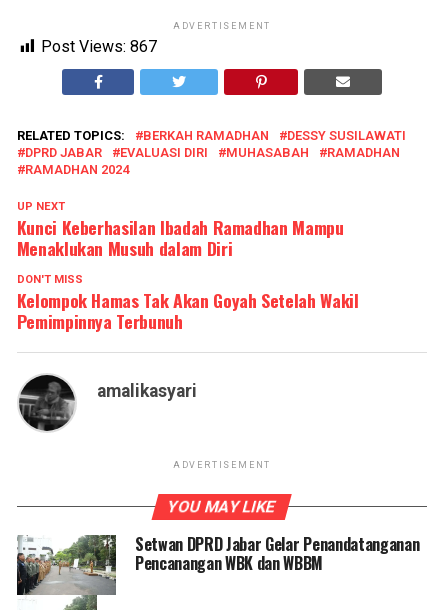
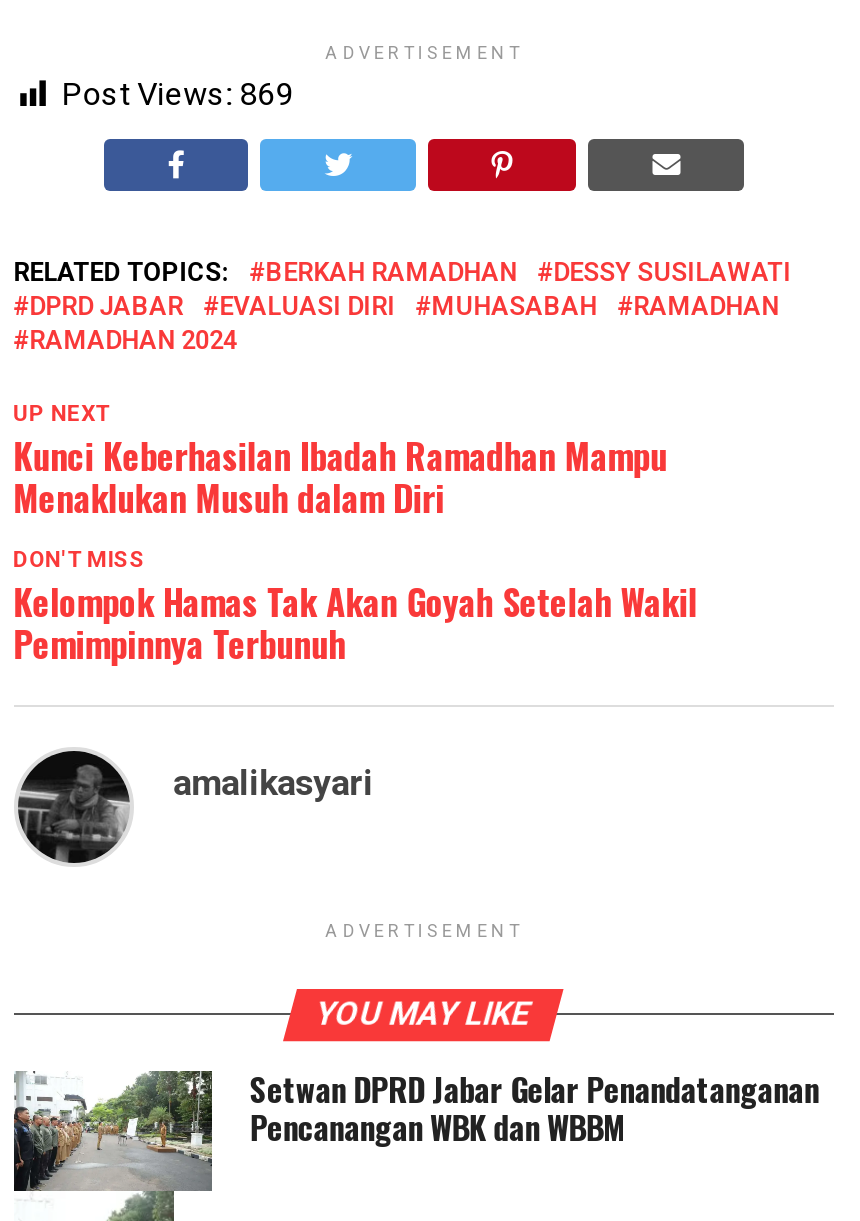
[41,37,157,56] Post Views: 867 -> [61,76,293,114] Post Views: 869

